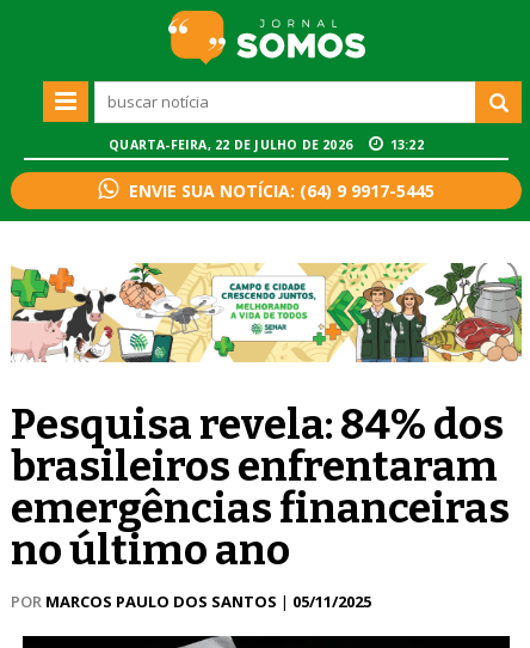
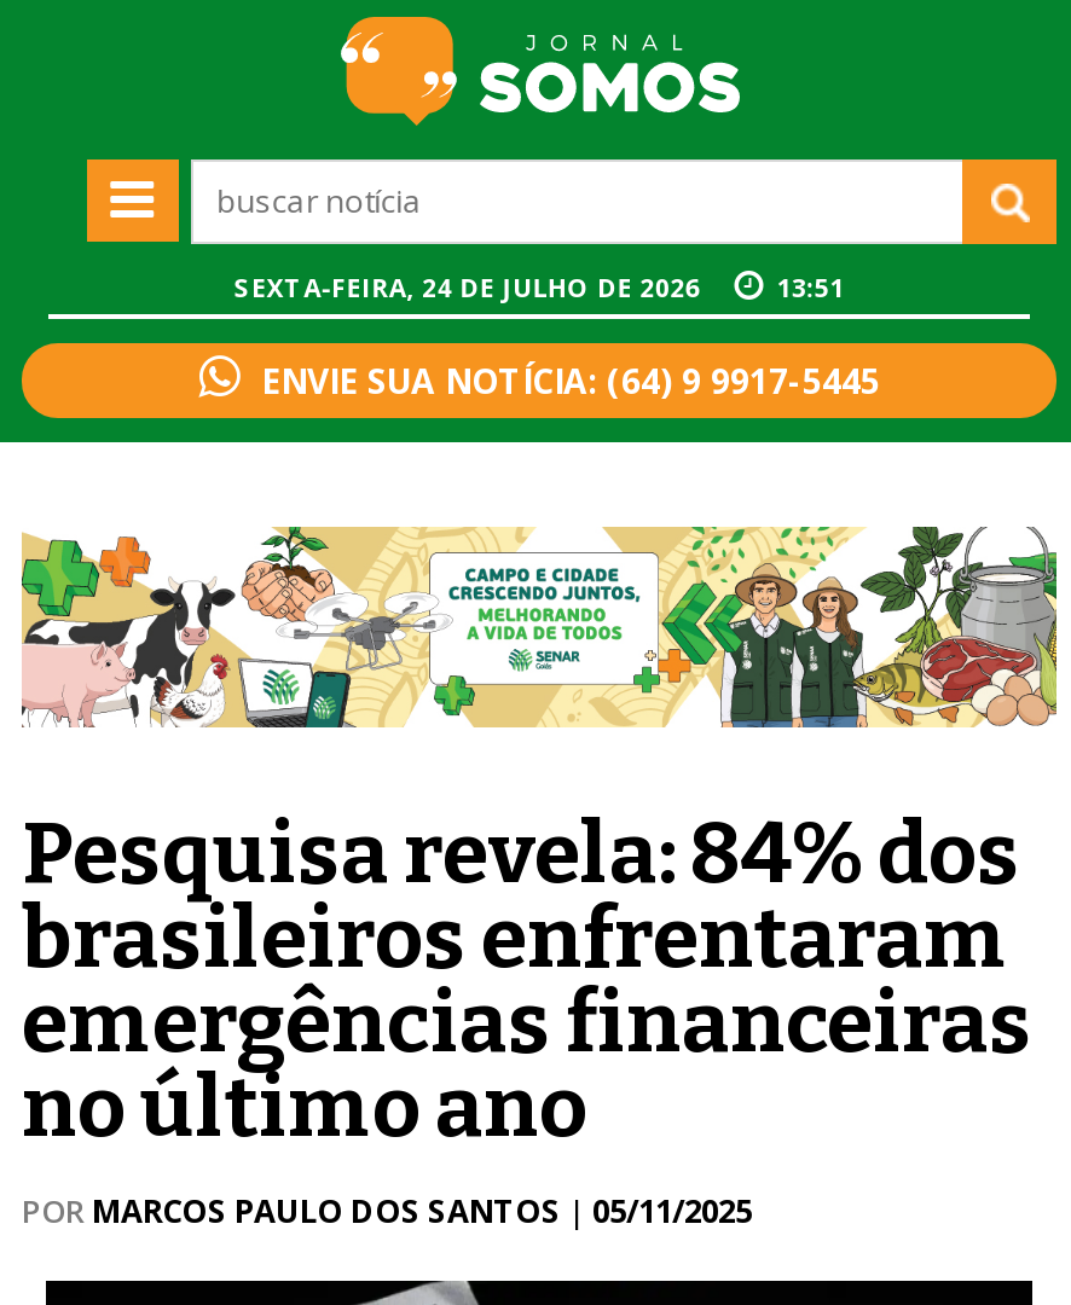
[109,137,356,154] QUARTA-FEIRA, 22 DE JULHO DE 2026 -> [234,272,708,306] SEXTA-FEIRA, 24 DE JULHO DE 2026
[390,137,424,154] 13:22 -> [777,272,844,306] 13:51

